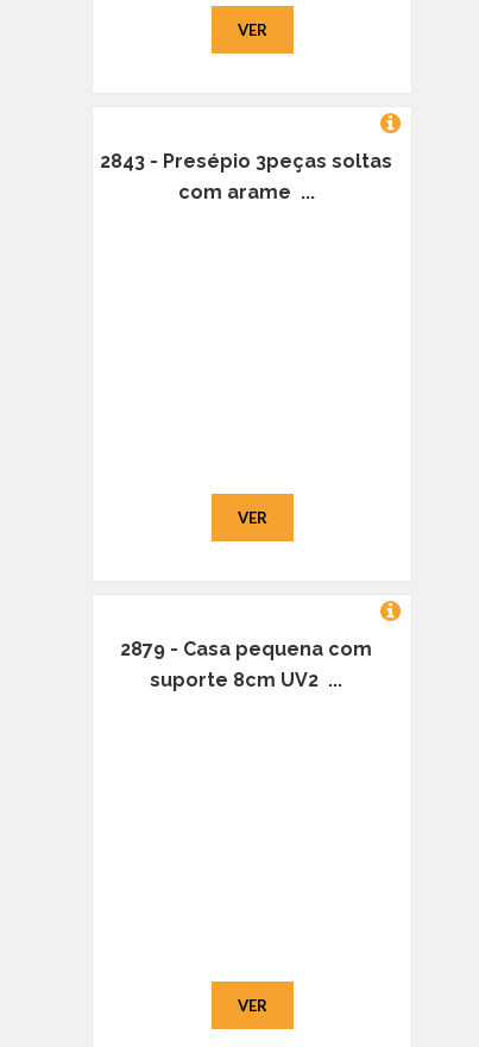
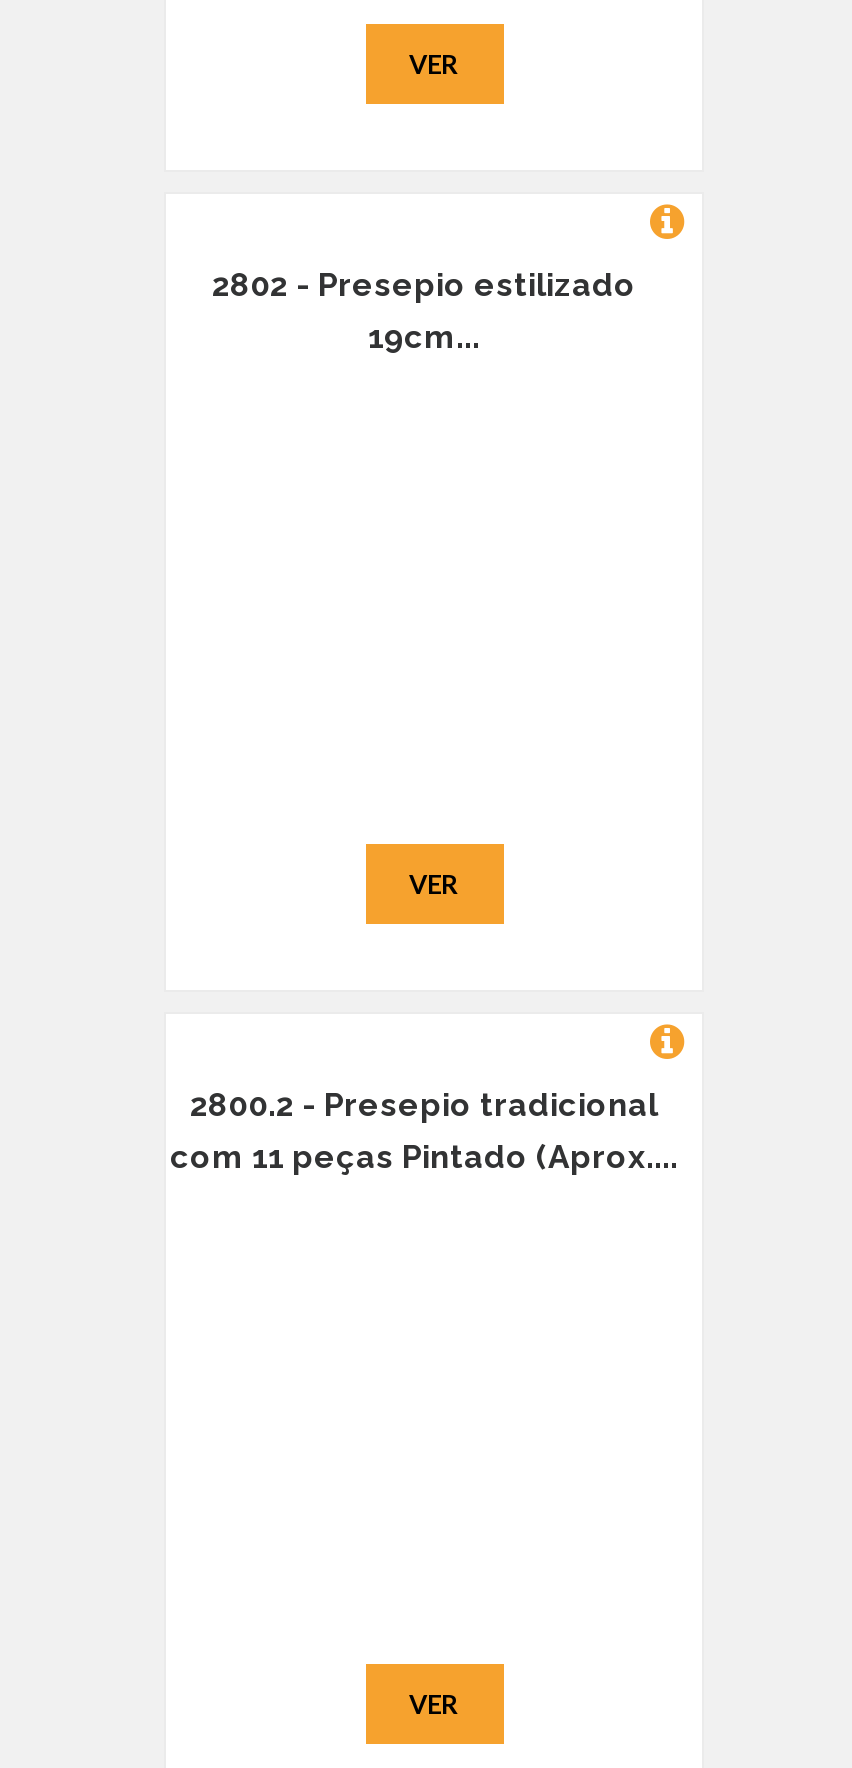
[100,150,392,203] 2843 - Presépio 3peças soltas | com arame ... -> [212,266,636,356] 2802 - Presepio estilizado | 19cm...
[120,638,372,691] 2879 - Casa pequena com | suporte 8cm UV2 ... -> [170,1086,678,1176] 2800.2 - Presepio tradicional | com 11 peças Pintado (Aprox....

